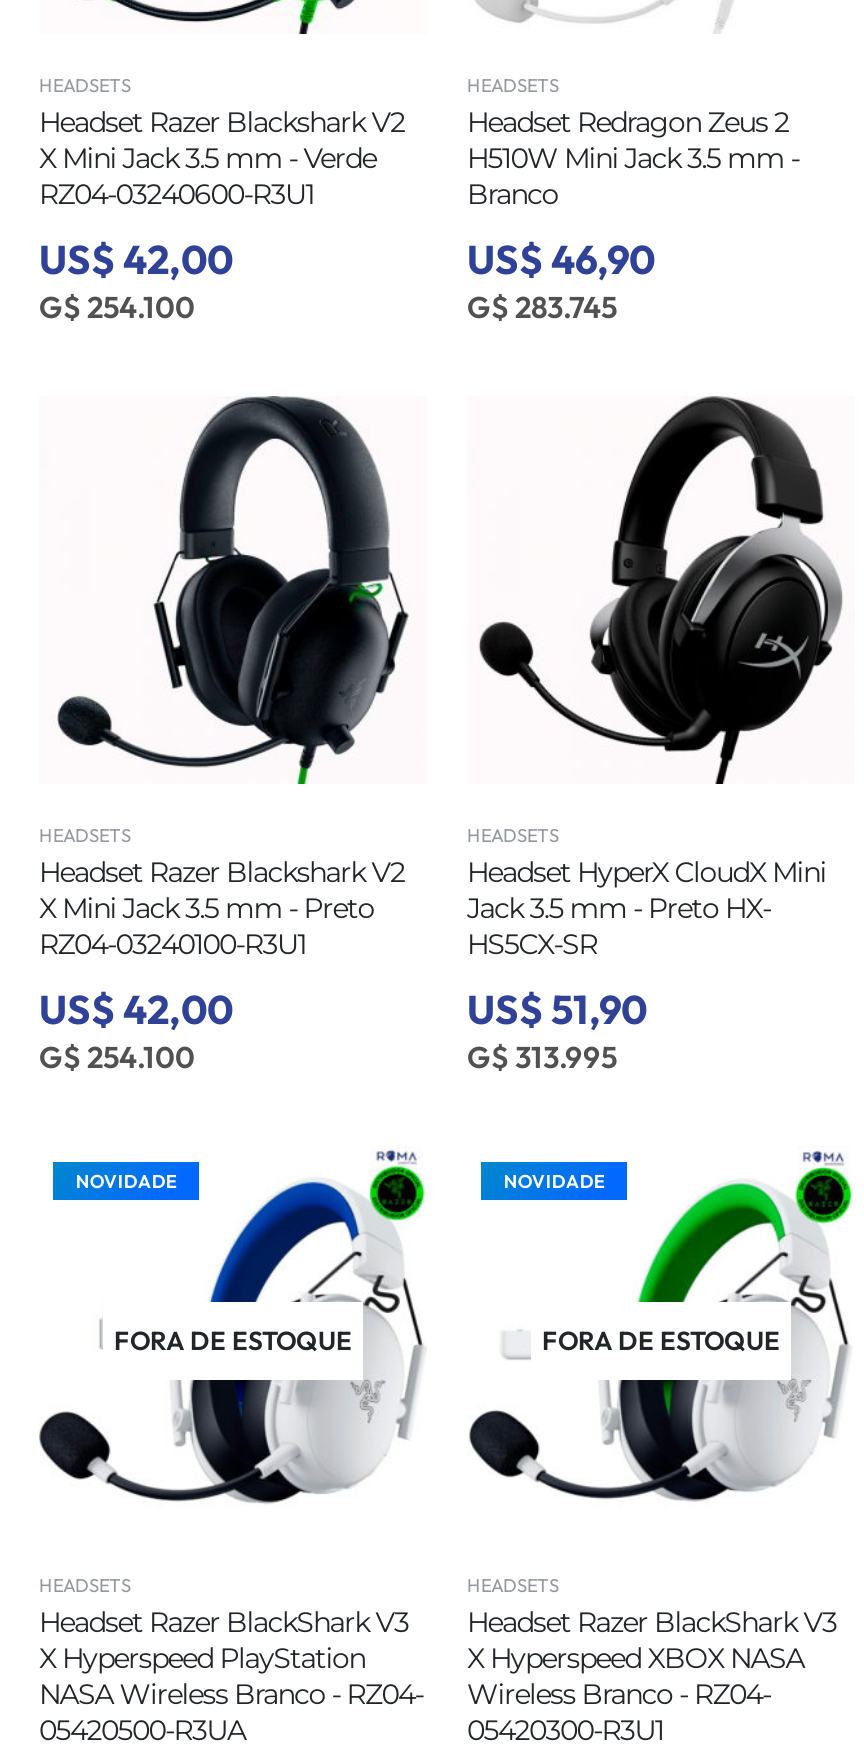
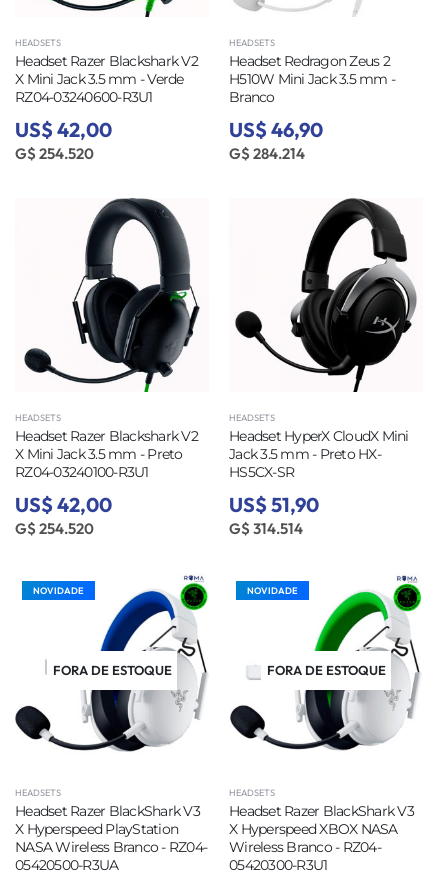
[39,288,195,326] G$ 254.100 -> [15,144,94,163] G$ 254.520
[467,288,617,326] G$ 283.745 -> [229,144,305,163] G$ 284.214
[39,1038,195,1076] G$ 254.100 -> [15,519,94,538] G$ 254.520
[467,1038,617,1076] G$ 313.995 -> [229,519,303,538] G$ 314.514

